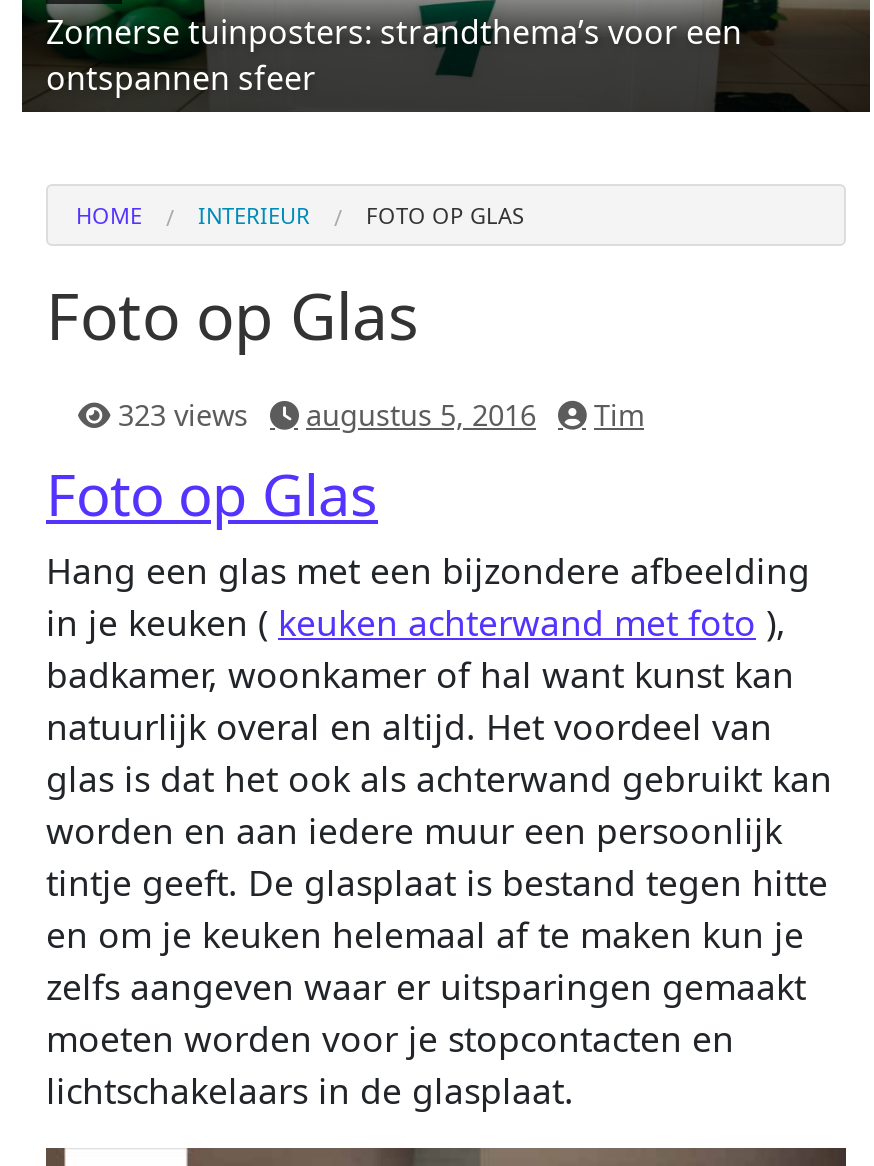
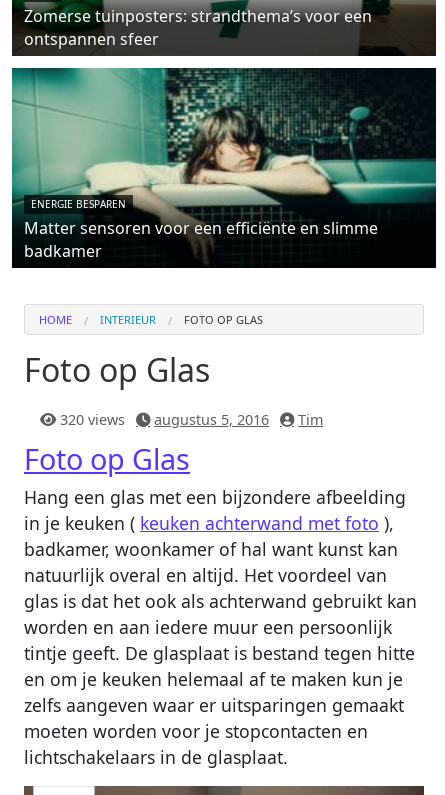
none -> [11,67,436,267] [image] | ENERGIE BESPAREN | Matter sensoren voor een efficiënte en slimme | badkamer
[118,396,644,434] 323 views augustus 5, 2016 Tim -> [60,410,323,429] 320 views augustus 5, 2016 Tim

